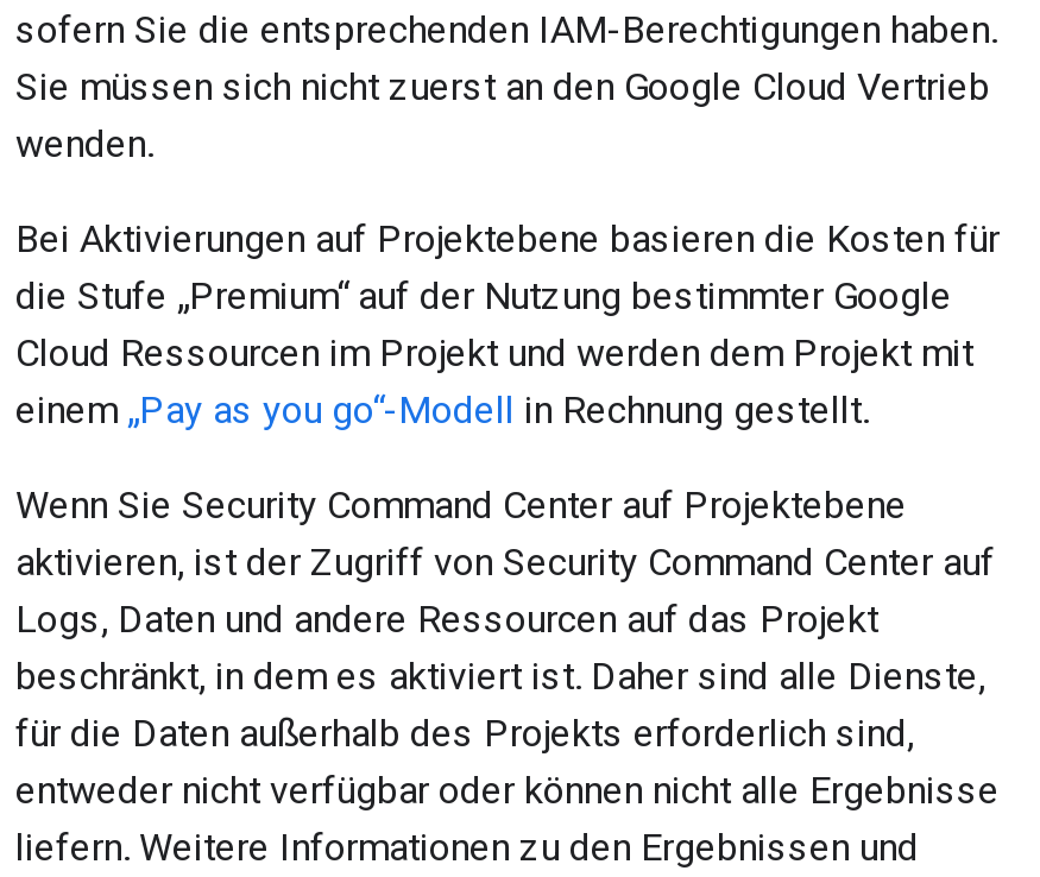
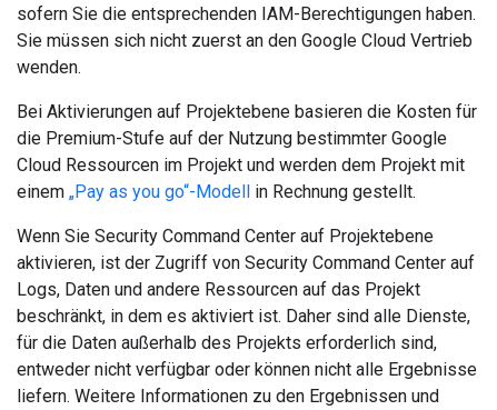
[15,273,952,318] die Stufe „Premium“ auf der Nutzung bestimmter Google -> [17,128,447,149] die Premium-Stufe auf der Nutzung bestimmter Google

